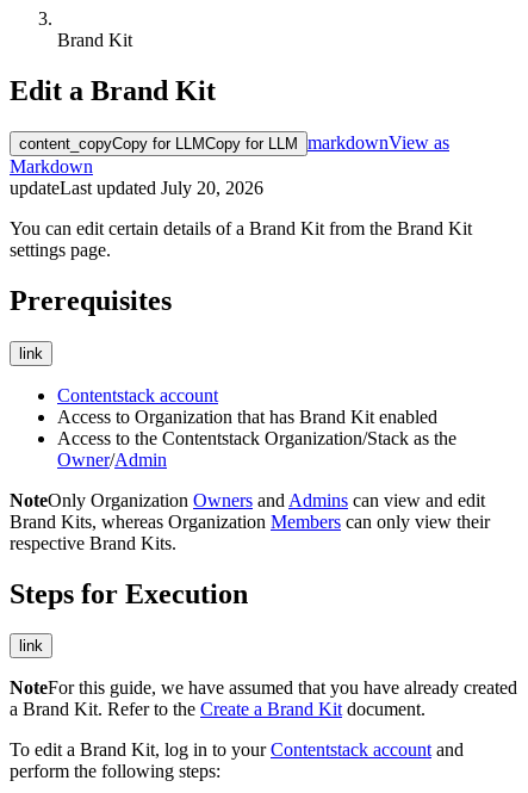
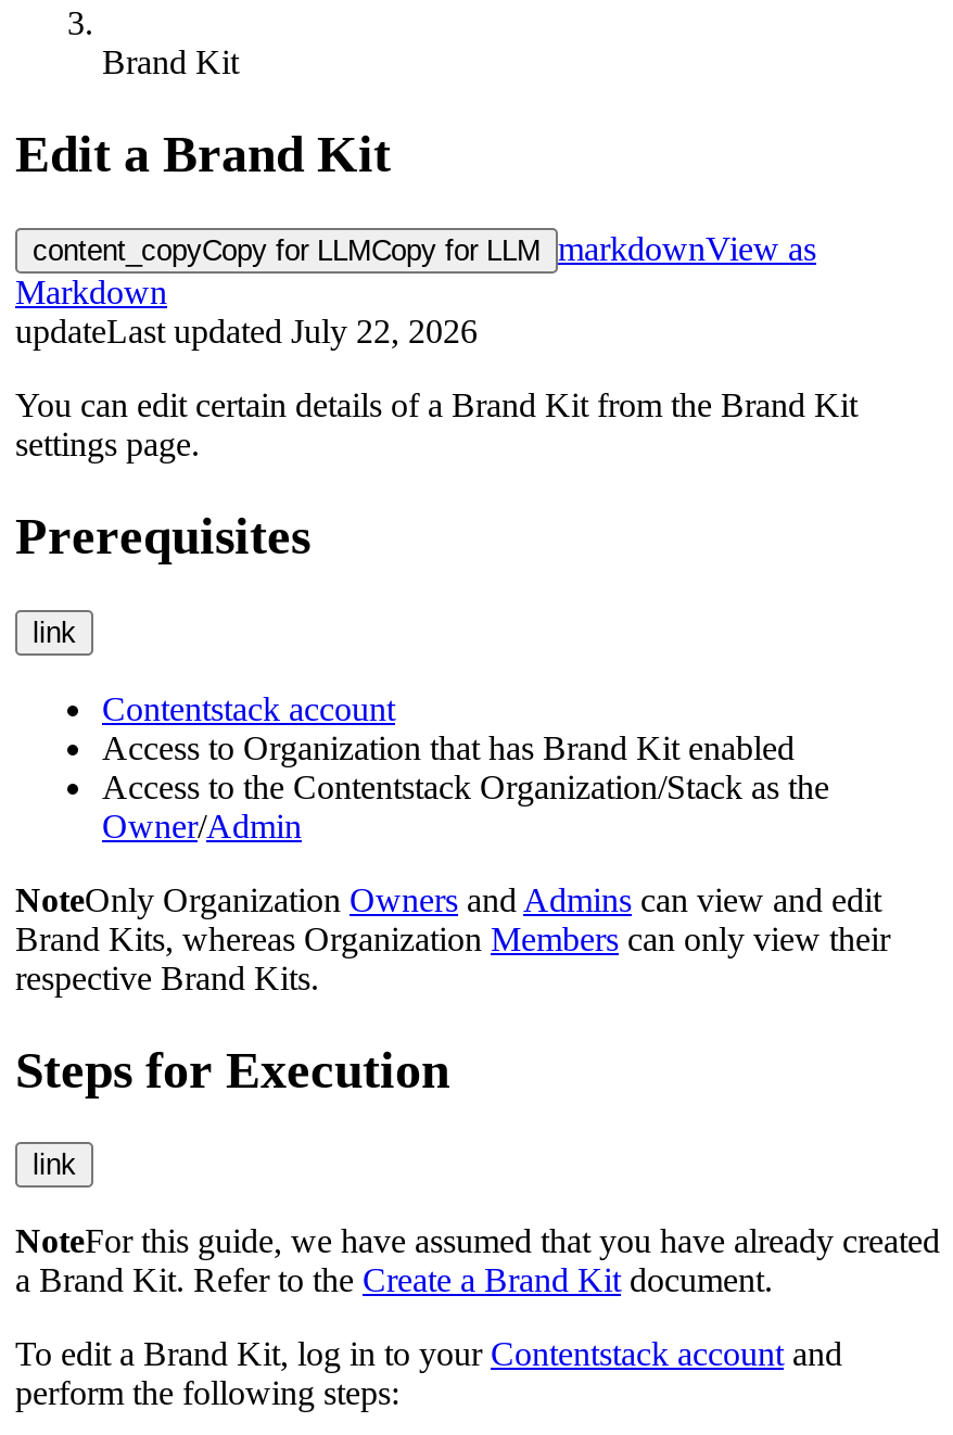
[10,177,263,198] updateLast updated July 20, 2026 -> [15,312,478,349] updateLast updated July 22, 2026

